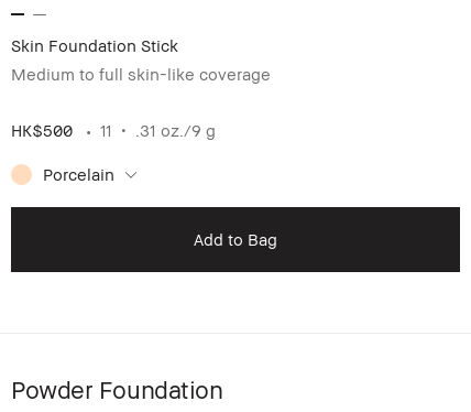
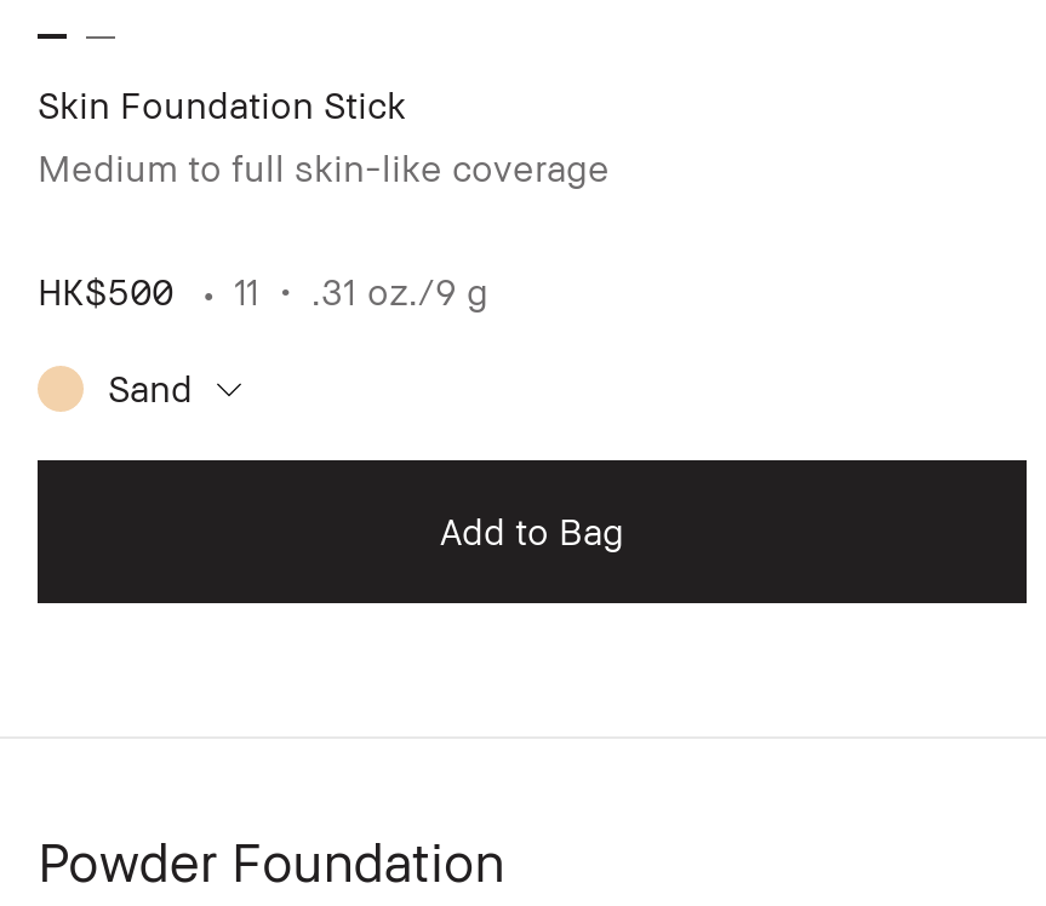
[43,164,114,184] Porcelain -> [108,365,193,409] Sand

